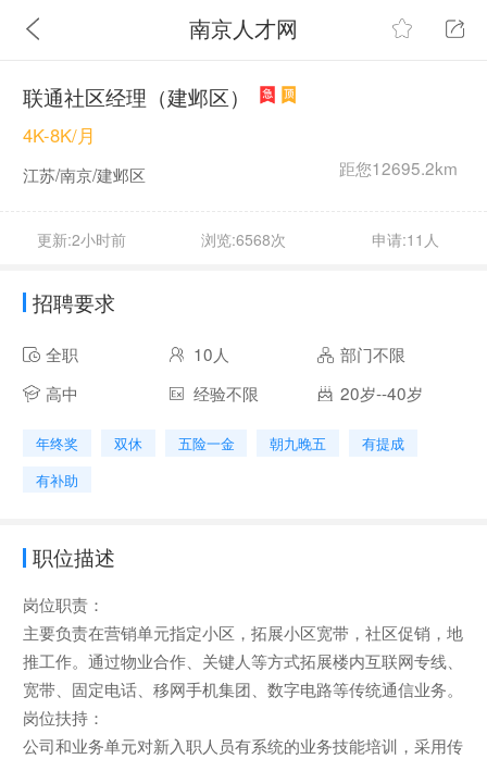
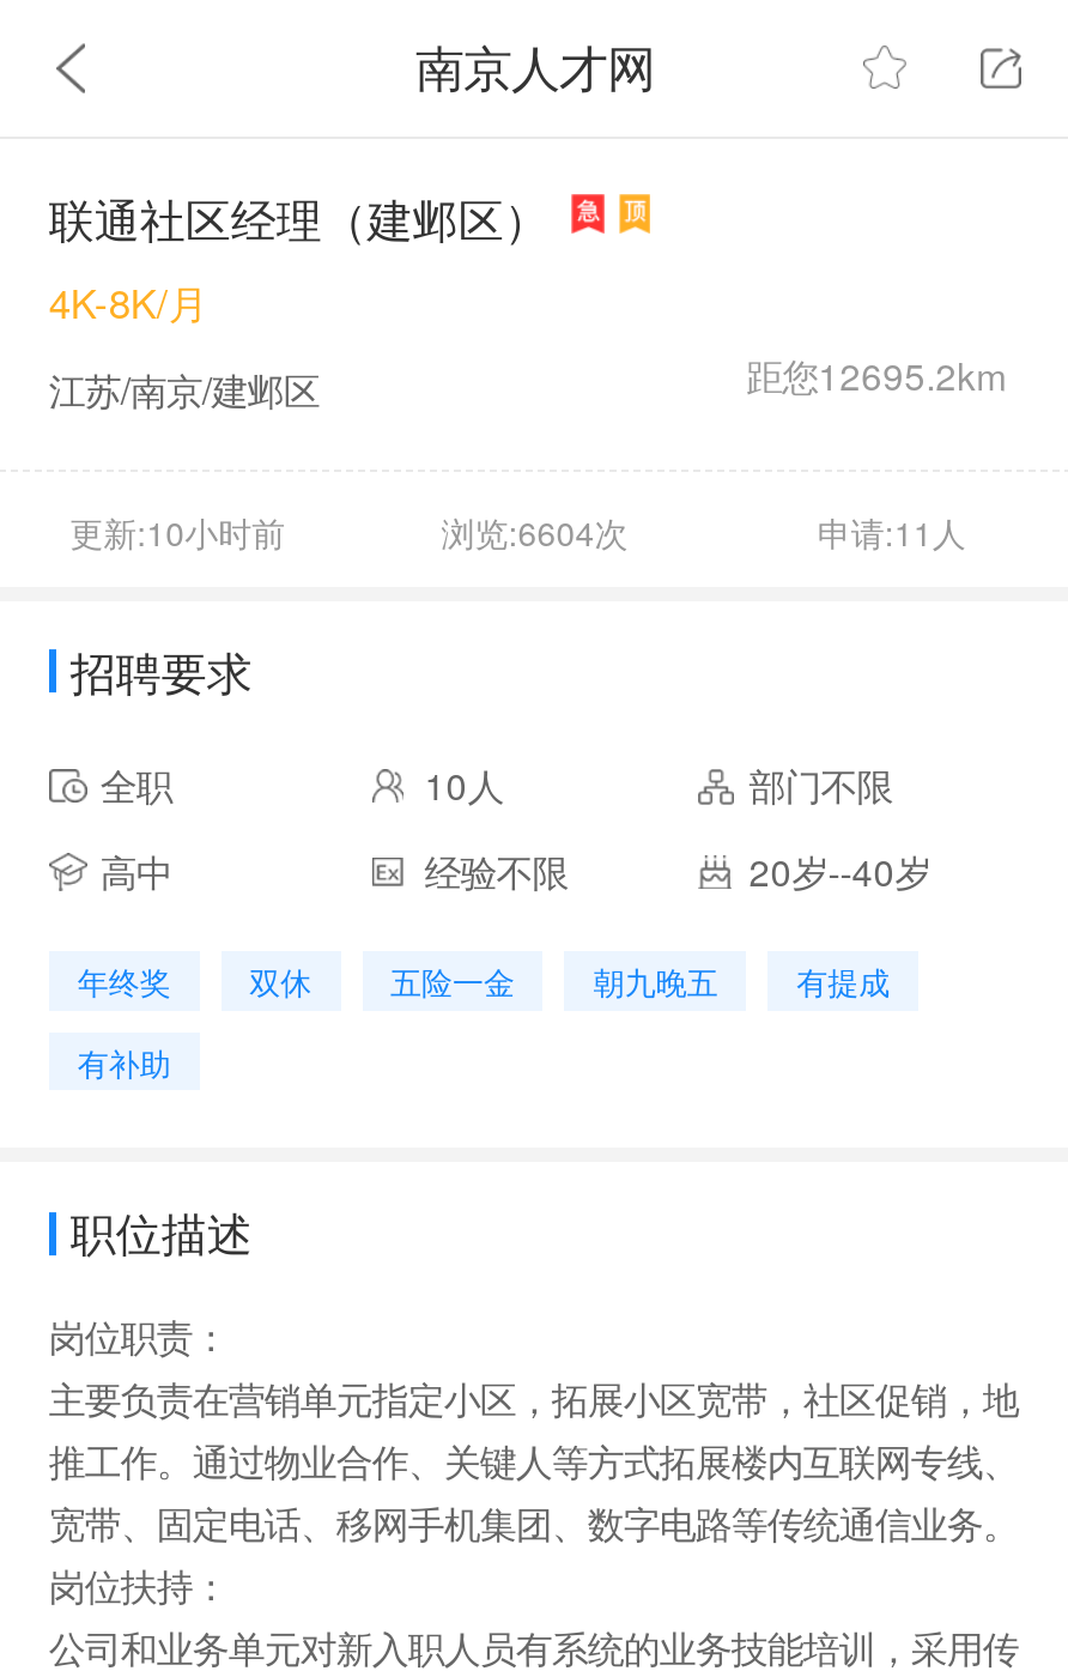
[37,229,126,250] 更新:2小时前 -> [70,508,285,556] 更新:10小时前
[201,229,286,250] 浏览:6568次 -> [441,508,628,556] 浏览:6604次

